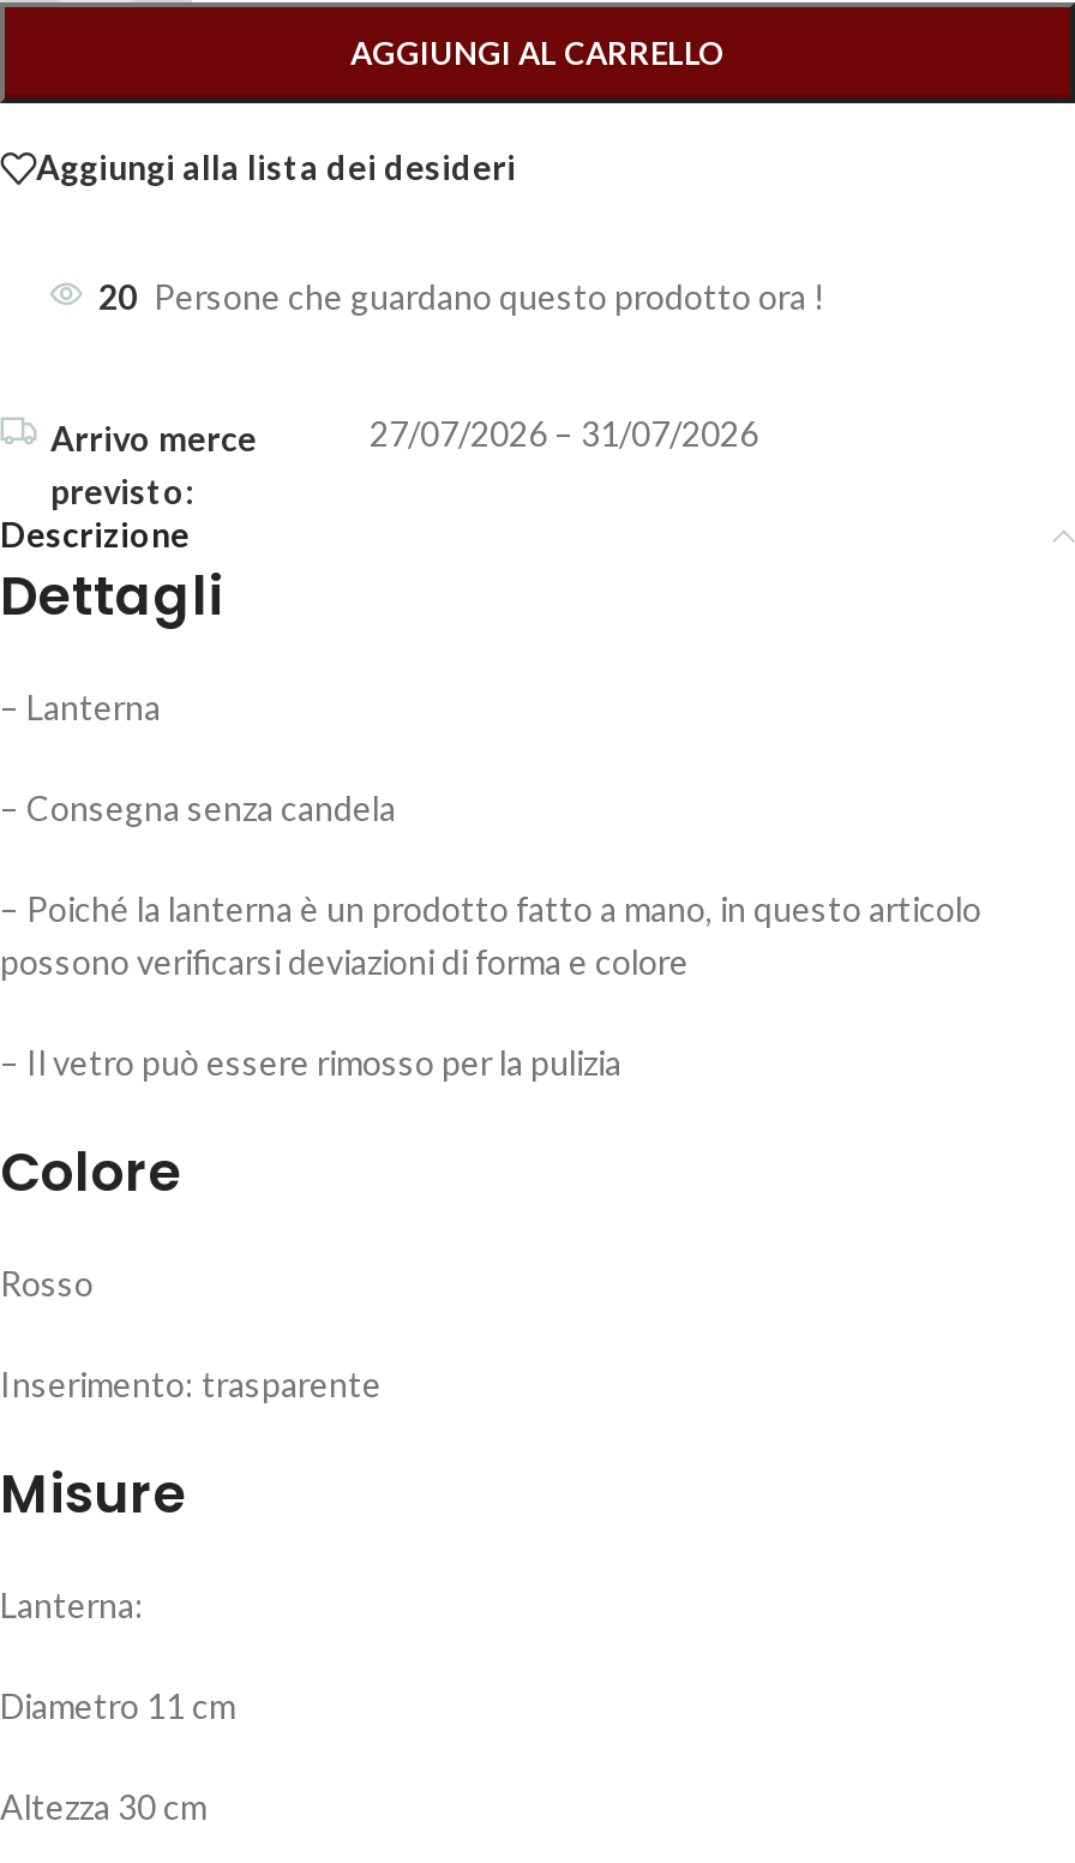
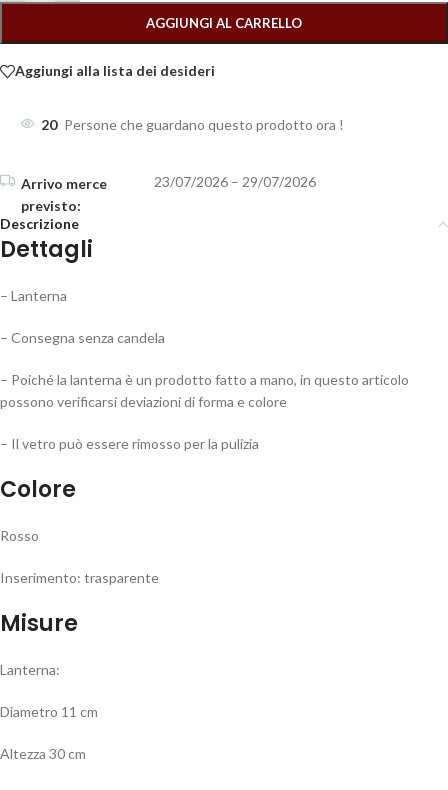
[362,412,758,453] 27/07/2026 – 31/07/2026 -> [151,173,316,190] 23/07/2026 – 29/07/2026

